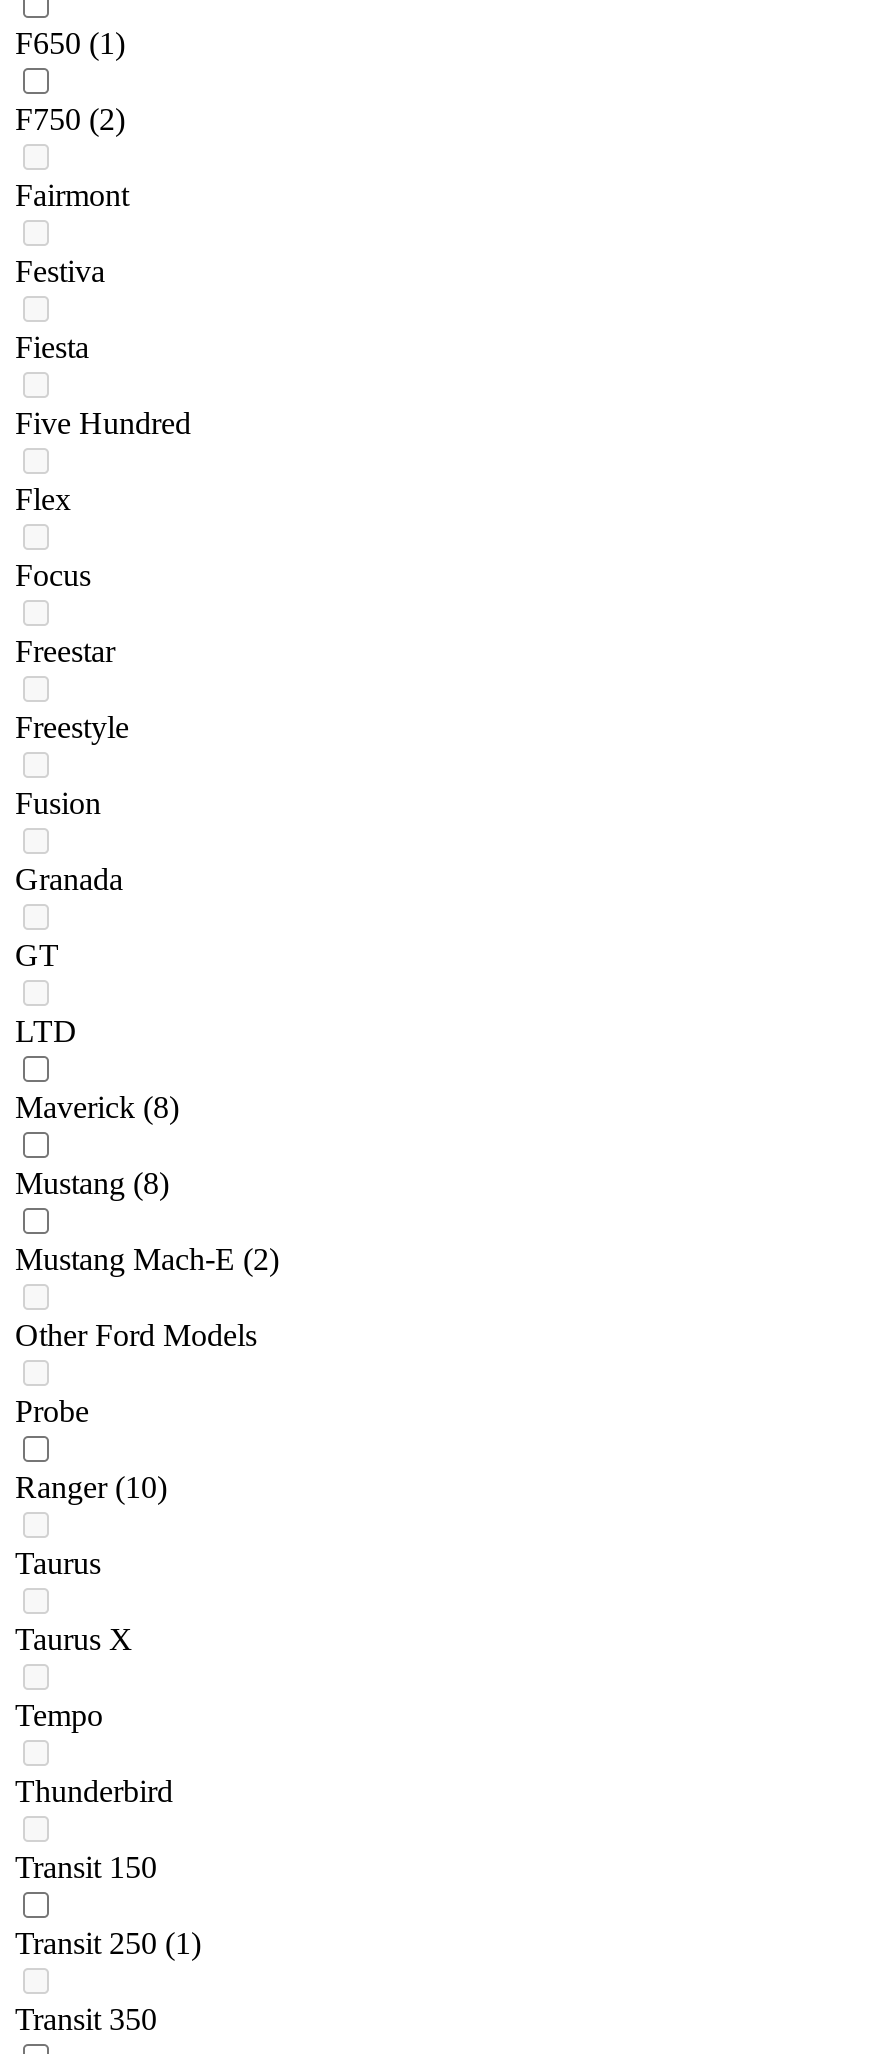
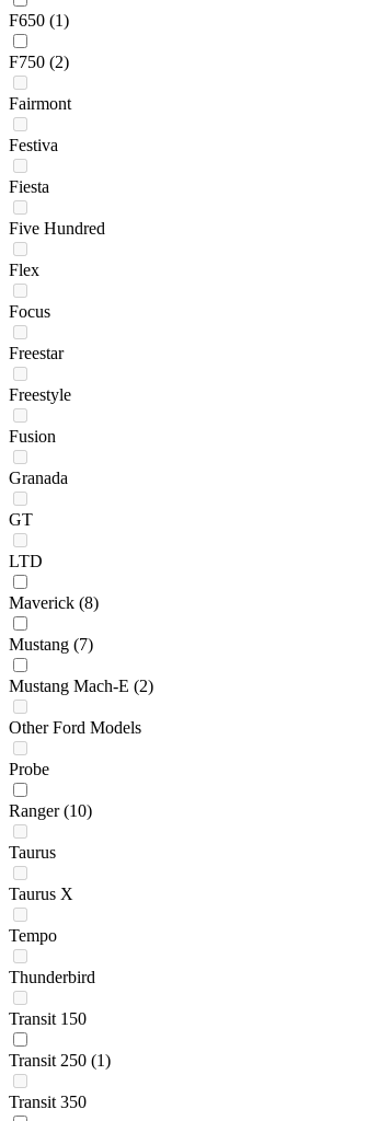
[15,1167,169,1201] Mustang (8) -> [9,635,93,654] Mustang (7)

